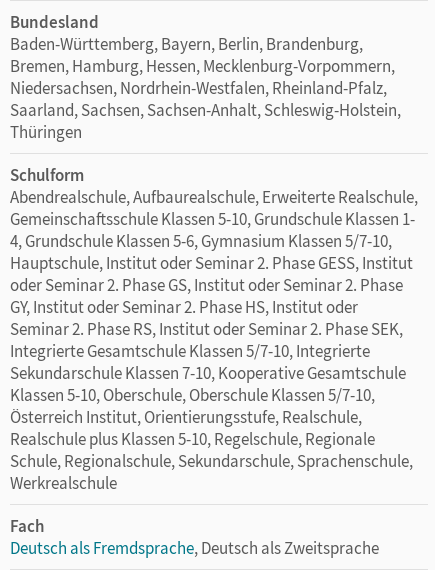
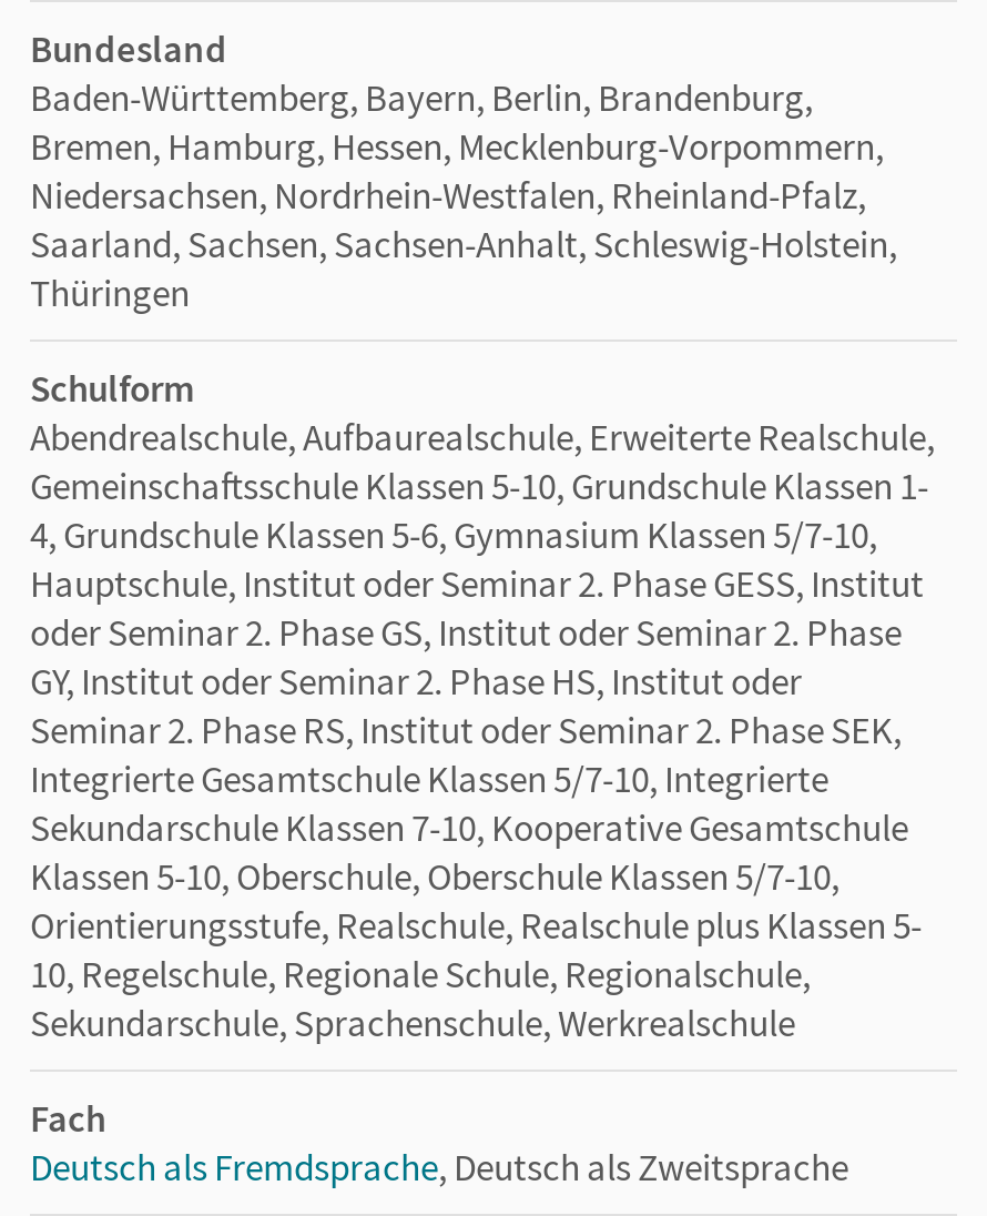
[10,406,413,494] Österreich Institut, Orientierungsstufe, Realschule, | Realschule plus Klassen 5-10, Regelschule, Regionale | Schule, Regionalschule, Sekundarschule, Sprachenschule, | Werkrealschule -> [30,901,922,1047] Orientierungsstufe, Realschule, Realschule plus Klassen 5- | 10, Regelschule, Regionale Schule, Regionalschule, | Sekundarschule, Sprachenschule, Werkrealschule

